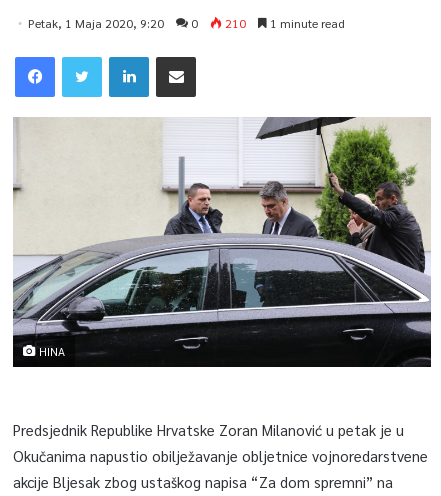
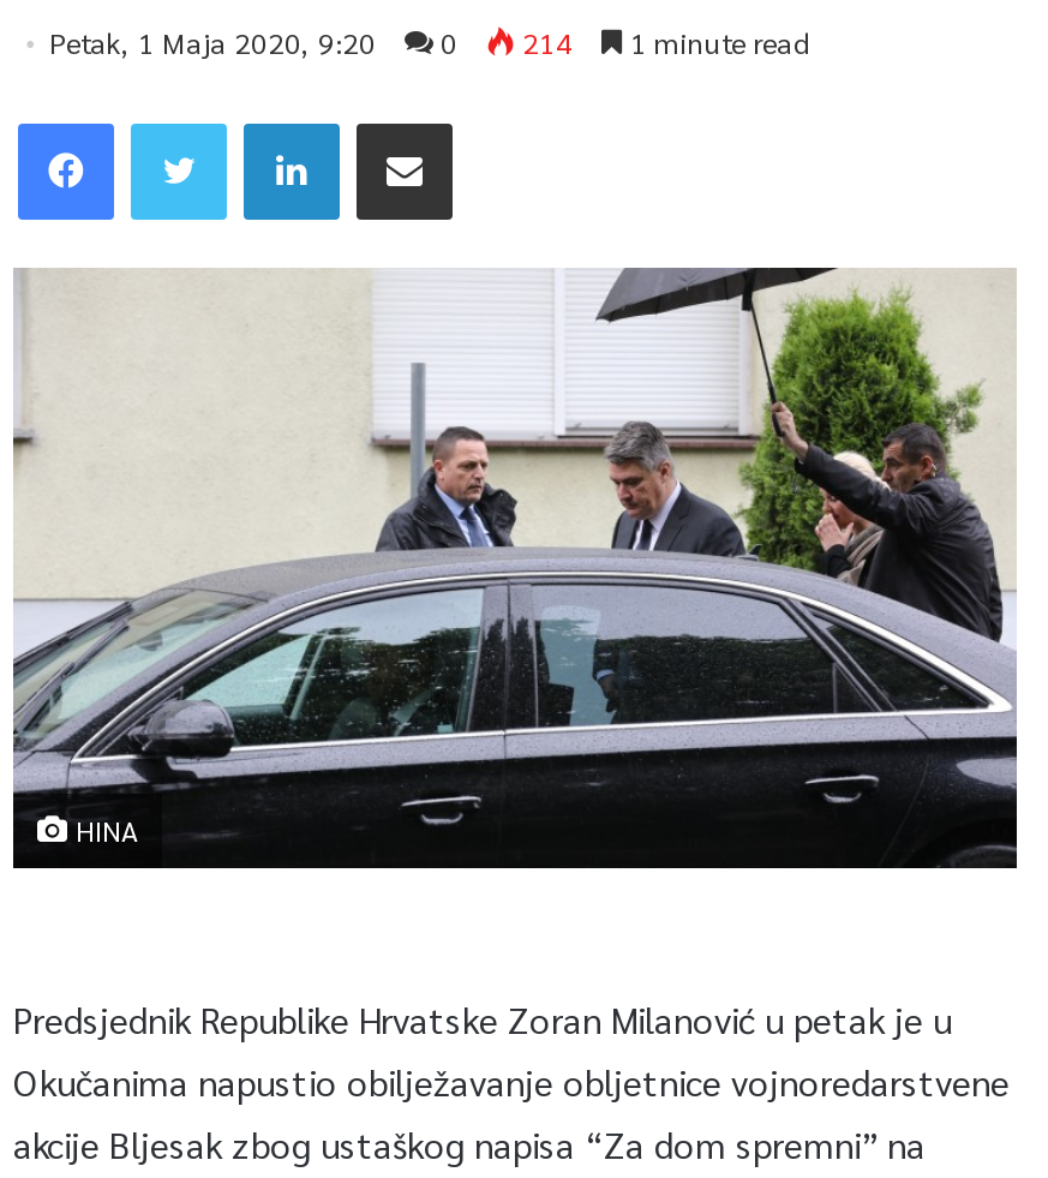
[28,15,345,31] Petak, 1 Maja 2020, 9:20 0 210 1 minute read -> [49,22,810,60] Petak, 1 Maja 2020, 9:20 0 214 1 minute read

